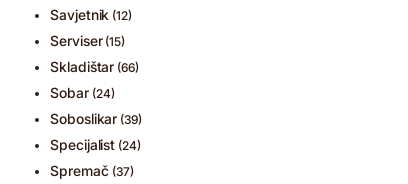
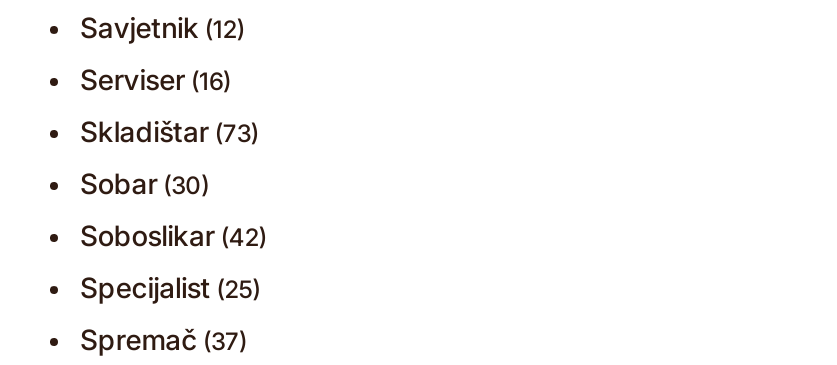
[50,32,125,49] Serviser (15) -> [80,62,231,96] Serviser (16)
[50,58,139,75] Skladištar (66) -> [80,114,259,148] Skladištar (73)
[50,84,115,101] Sobar (24) -> [80,166,209,200] Sobar (30)
[50,110,142,127] Soboslikar (39) -> [80,218,267,252] Soboslikar (42)
[50,136,141,153] Specijalist (24) -> [80,270,260,304] Specijalist (25)

